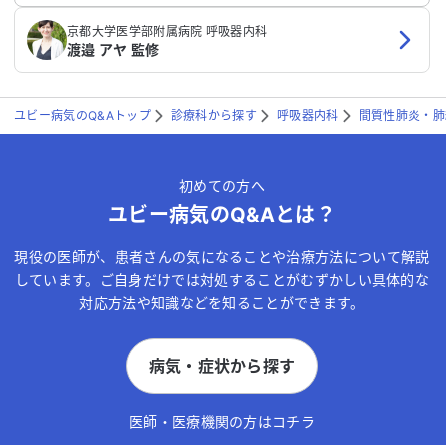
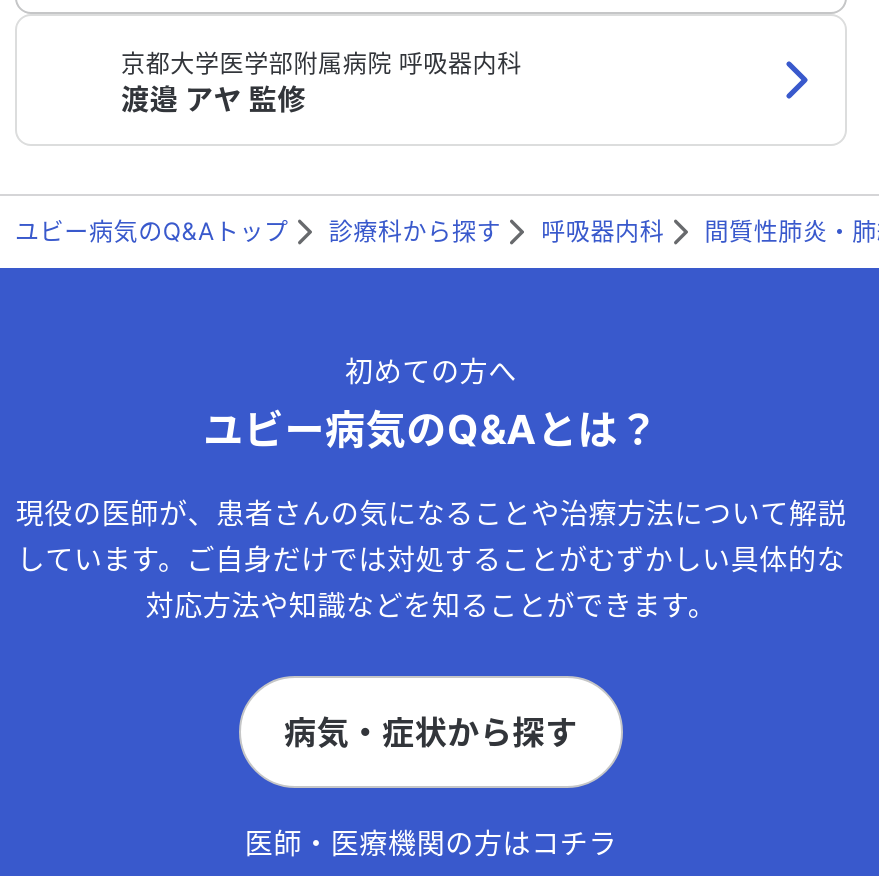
[26,19,64,61] [image] -> none

